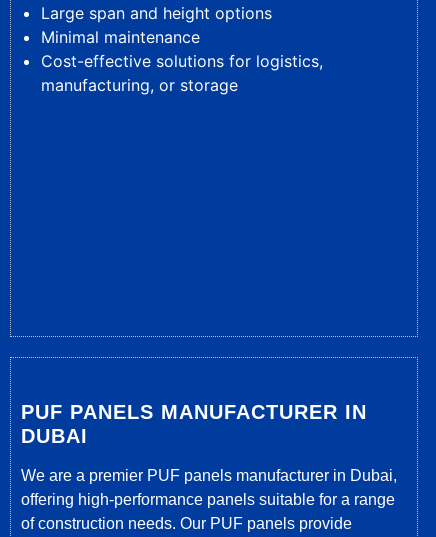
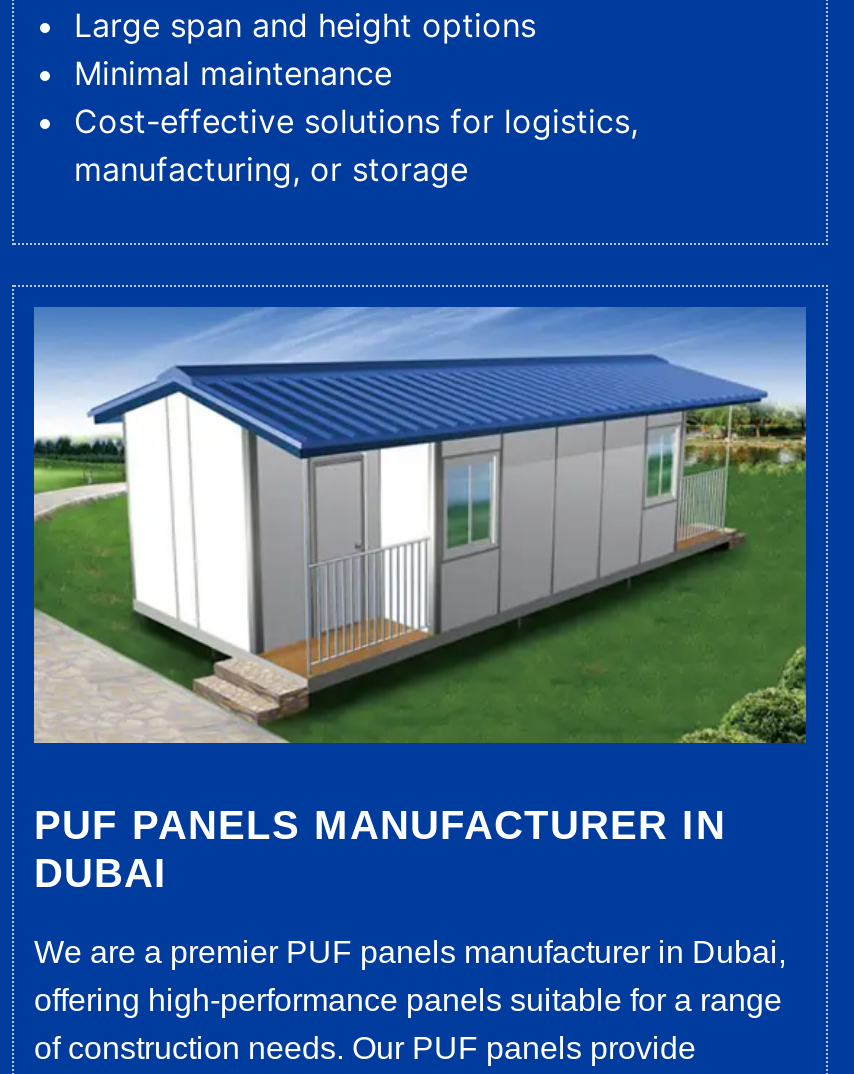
none -> [32,306,808,746] [image]

